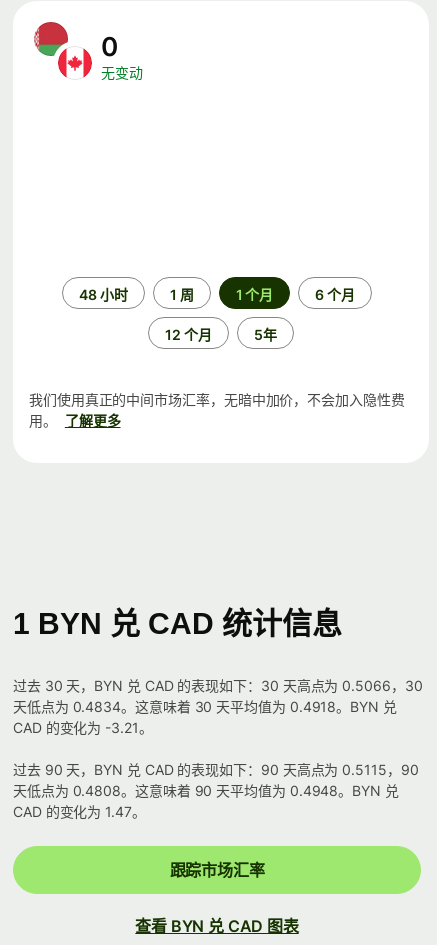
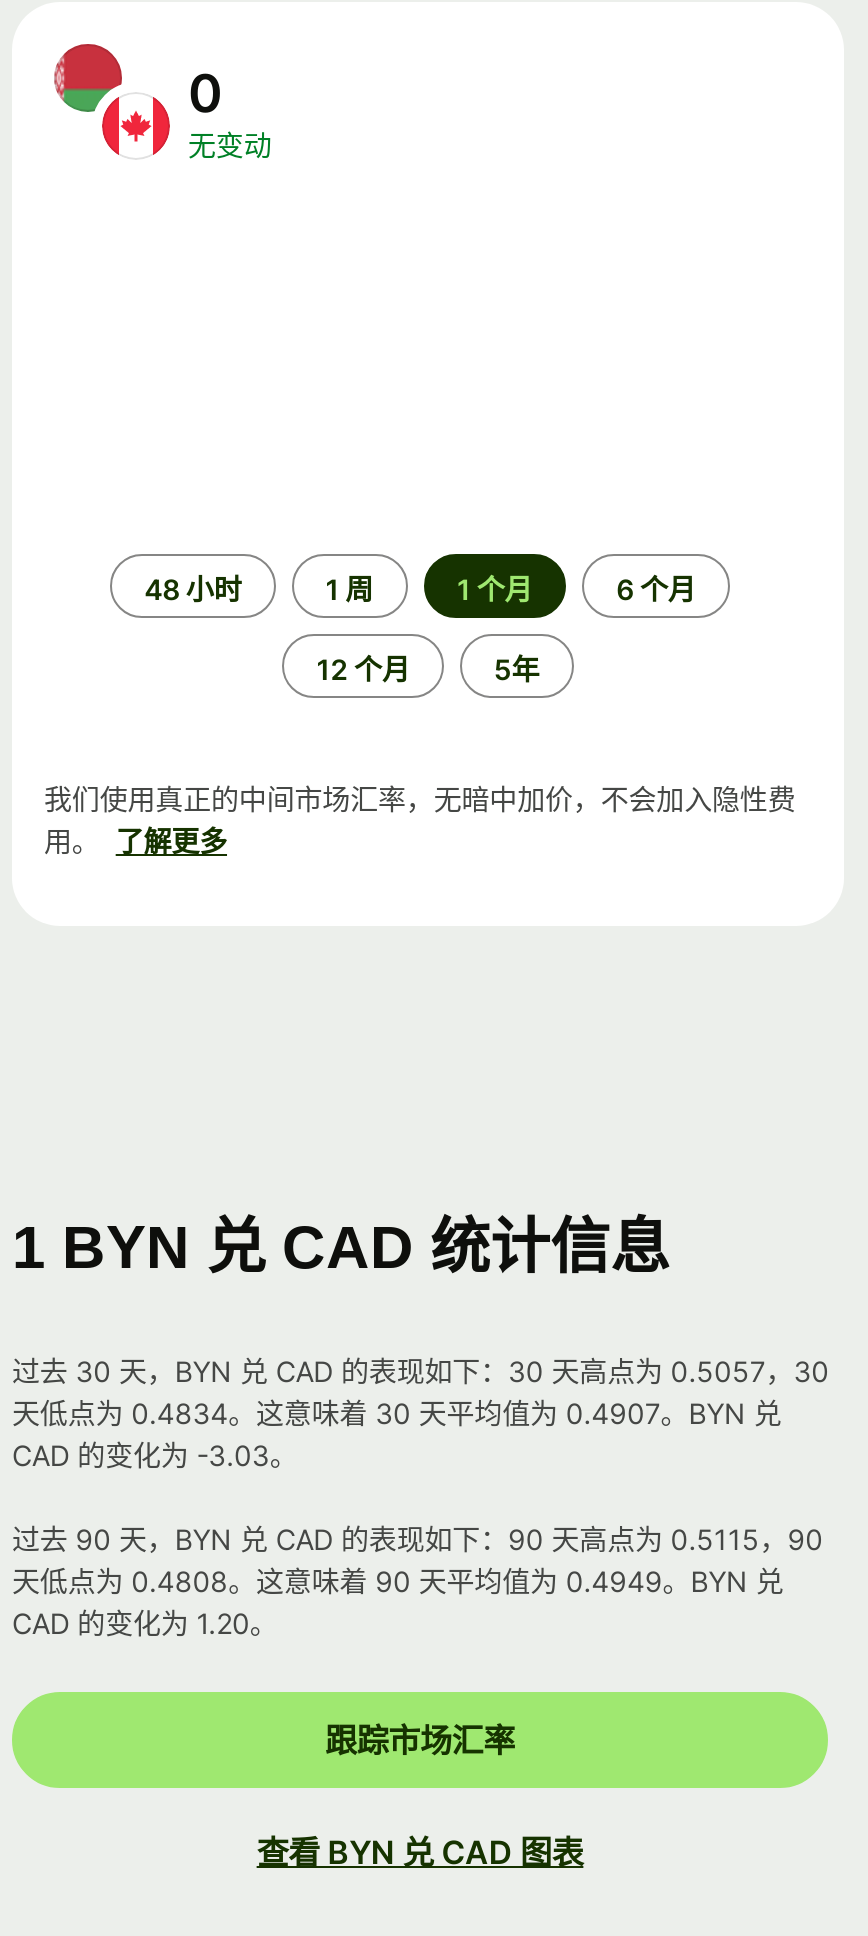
[13,677,423,694] 过去 30 天，BYN 兑 CAD 的表现如下：30 天高点为 0.5066，30 -> [12,1354,829,1388] 过去 30 天，BYN 兑 CAD 的表现如下：30 天高点为 0.5057，30
[13,698,397,715] 天低点为 0.4834。这意味着 30 天平均值为 0.4918。BYN 兑 -> [12,1396,782,1430] 天低点为 0.4834。这意味着 30 天平均值为 0.4907。BYN 兑
[13,719,153,736] CAD 的变化为 -3.21。 -> [12,1438,298,1472] CAD 的变化为 -3.03。
[13,782,399,799] 天低点为 0.4808。这意味着 90 天平均值为 0.4948。BYN 兑 -> [12,1564,784,1598] 天低点为 0.4808。这意味着 90 天平均值为 0.4949。BYN 兑
[13,803,146,820] CAD 的变化为 1.47。 -> [12,1606,278,1640] CAD 的变化为 1.20。

